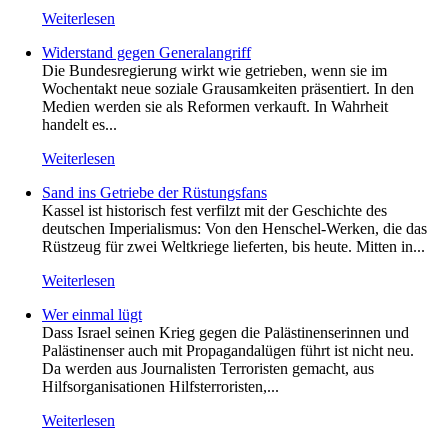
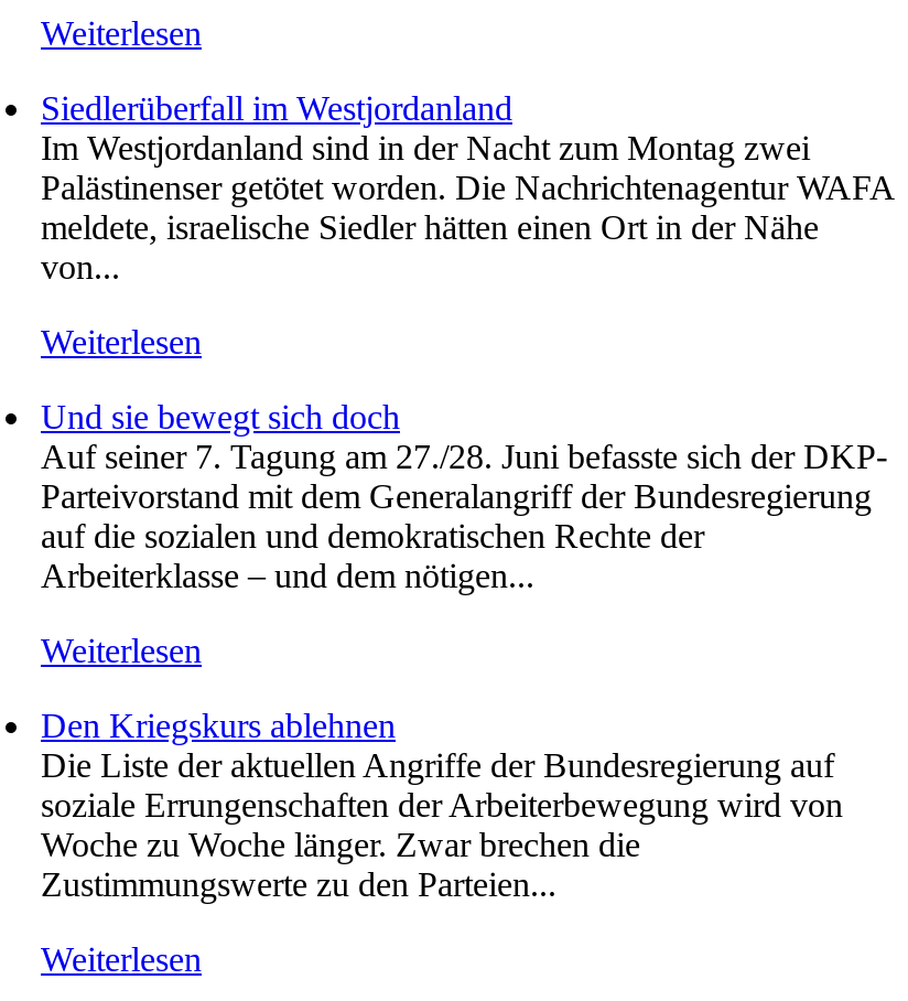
[42,44,414,133] Widerstand gegen Generalangriff | Die Bundesregierung wirkt wie getrieben, wenn sie im | Wochentakt neue soziale Grausamkeiten präsentiert. In den | Medien werden sie als Reformen verkauft. In Wahrheit | handelt es... -> [41,88,894,285] Siedlerüberfall im Westjordanland | Im Westjordanland sind in der Nacht zum Montag zwei | Palästinenser getötet worden. Die Nachrichtenagentur WAFA | meldete, israelische Siedler hätten einen Ort in der Nähe | von...
[42,184,427,255] Sand ins Getriebe der Rüstungsfans | Kassel ist historisch fest verfilzt mit der Geschichte des | deutschen Imperialismus: Von den Henschel-Werken, die das | Rüstzeug für zwei Weltkriege lieferten, bis heute. Mitten in... -> [41,397,887,593] Und sie bewegt sich doch | Auf seiner 7. Tagung am 27./28. Juni befasste sich der DKP- | Parteivorstand mit dem Generalangriff der Bundesregierung | auf die sozialen und demokratischen Rechte der | Arbeiterklasse – und dem nötigen...
[42,306,414,395] Wer einmal lügt | Dass Israel seinen Krieg gegen die Palästinenserinnen und | Palästinenser auch mit Propagandalügen führt ist nicht neu. | Da werden aus Journalisten Terroristen gemacht, aus | Hilfsorganisationen Hilfsterroristen,... -> [41,706,843,902] Den Kriegskurs ablehnen | Die Liste der aktuellen Angriffe der Bundesregierung auf | soziale Errungenschaften der Arbeiterbewegung wird von | Woche zu Woche länger. Zwar brechen die | Zustimmungswerte zu den Parteien...

